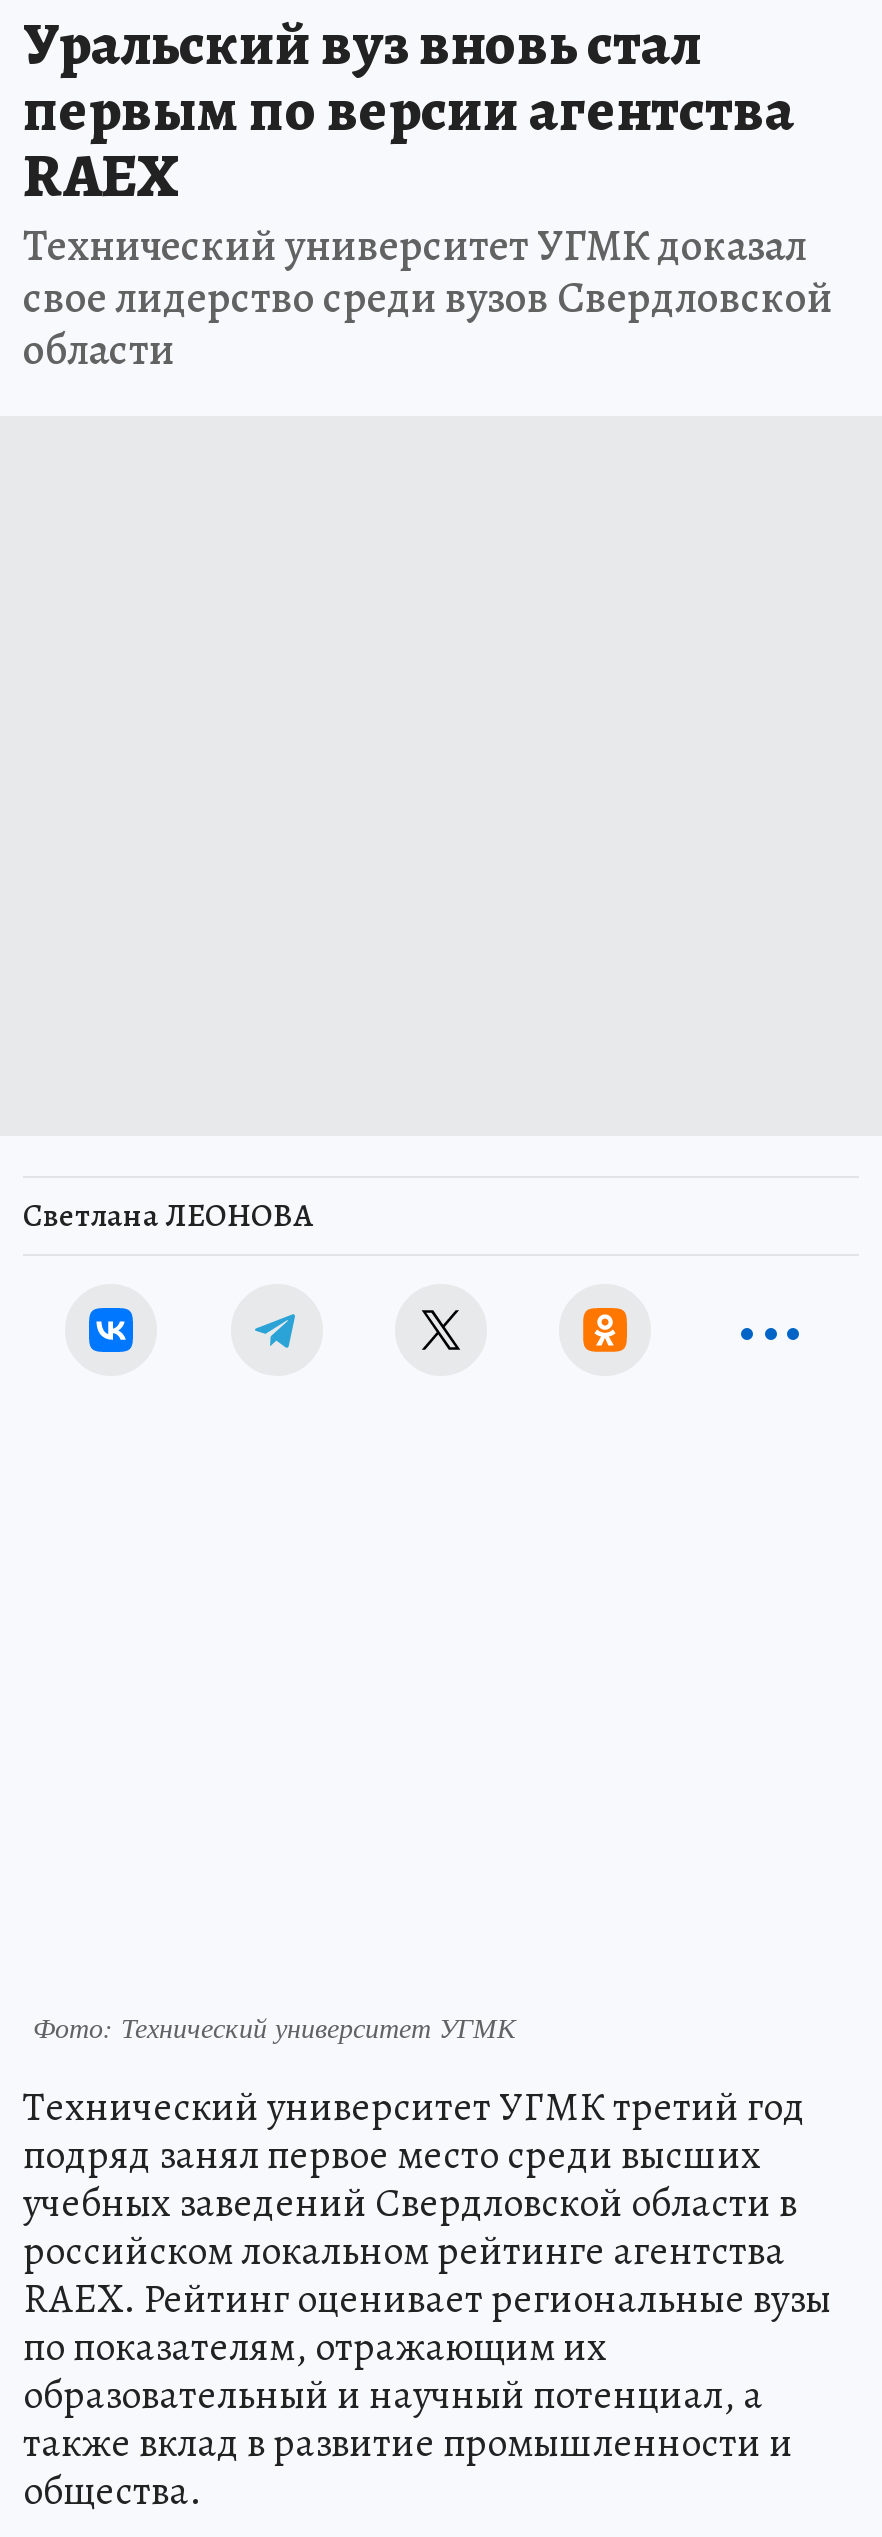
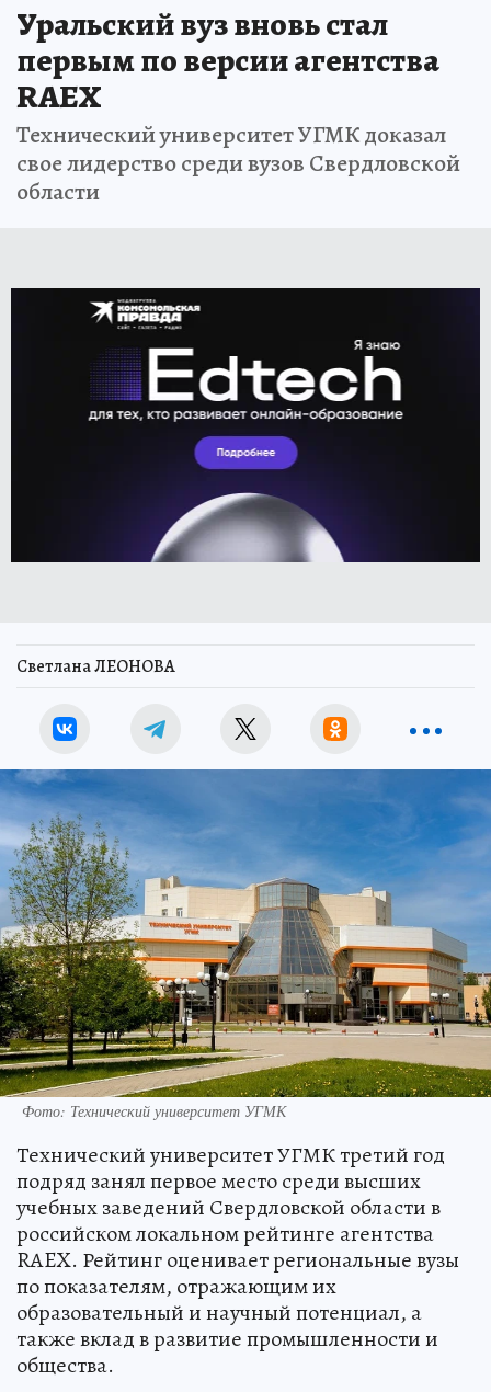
none -> [10,287,481,563] [image]
none -> [3,768,488,1098] [image]

